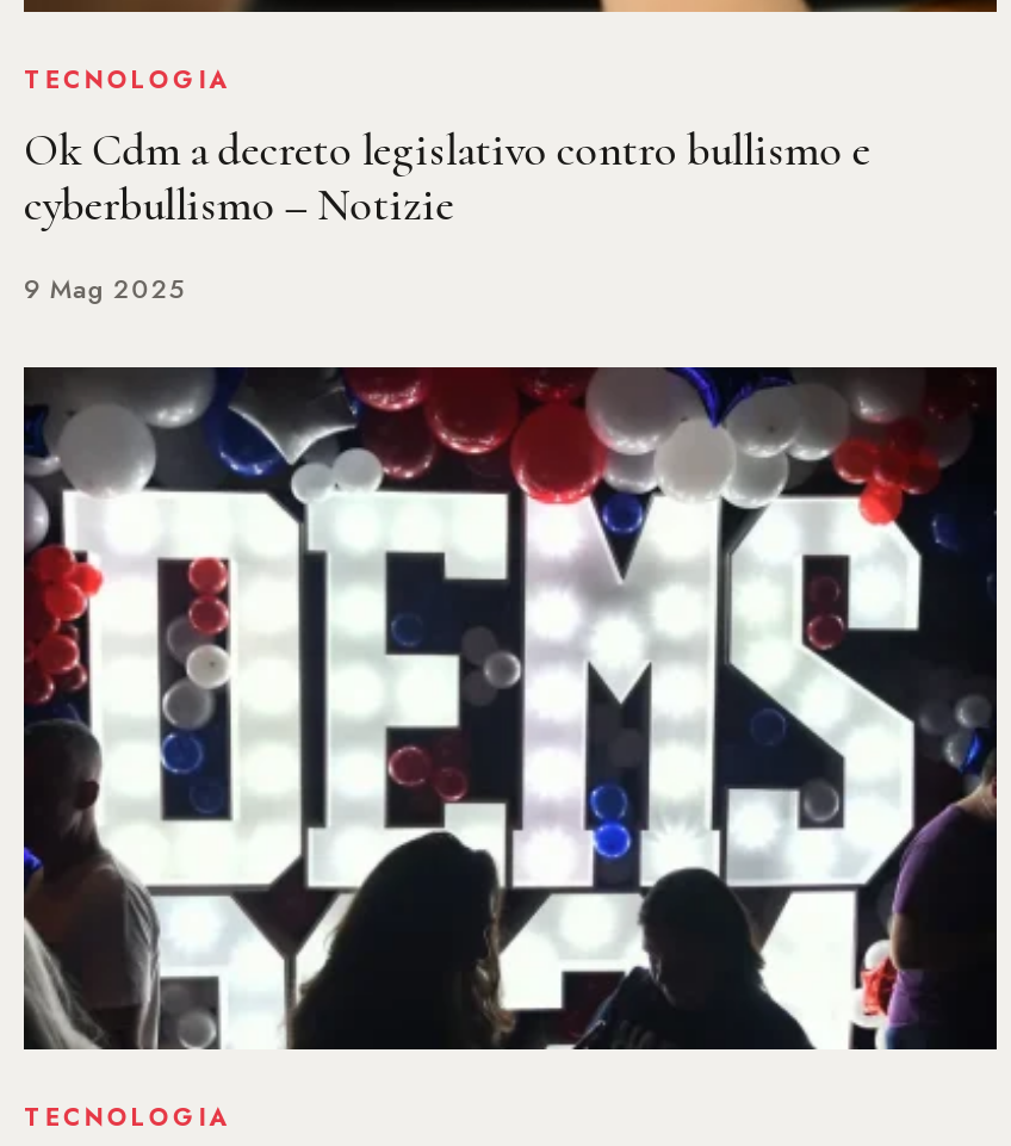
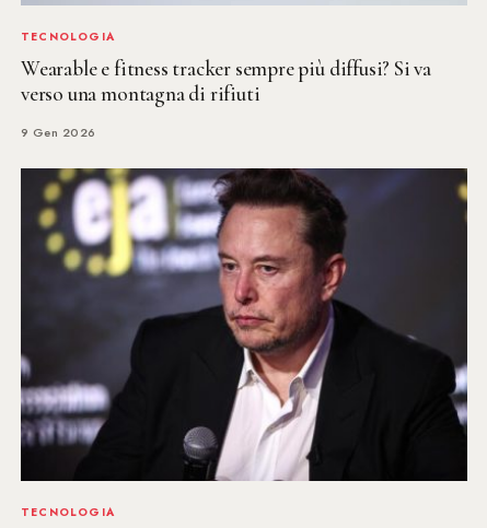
[24,122,871,234] Ok Cdm a decreto legislativo contro bullismo e | cyberbullismo – Notizie -> [21,56,431,107] Wearable e fitness tracker sempre più diffusi? Si va | verso una montagna di rifiuti
[24,270,187,308] 9 Mag 2025 -> [21,124,96,141] 9 Gen 2026
[21,365,999,1052] [image] -> [20,167,468,482] [image]

